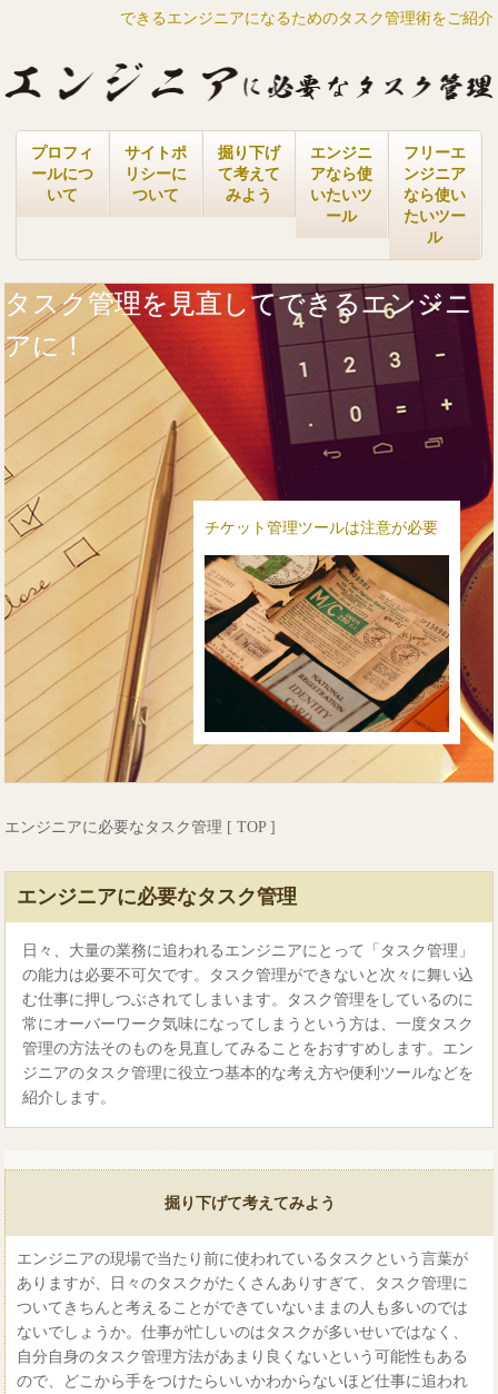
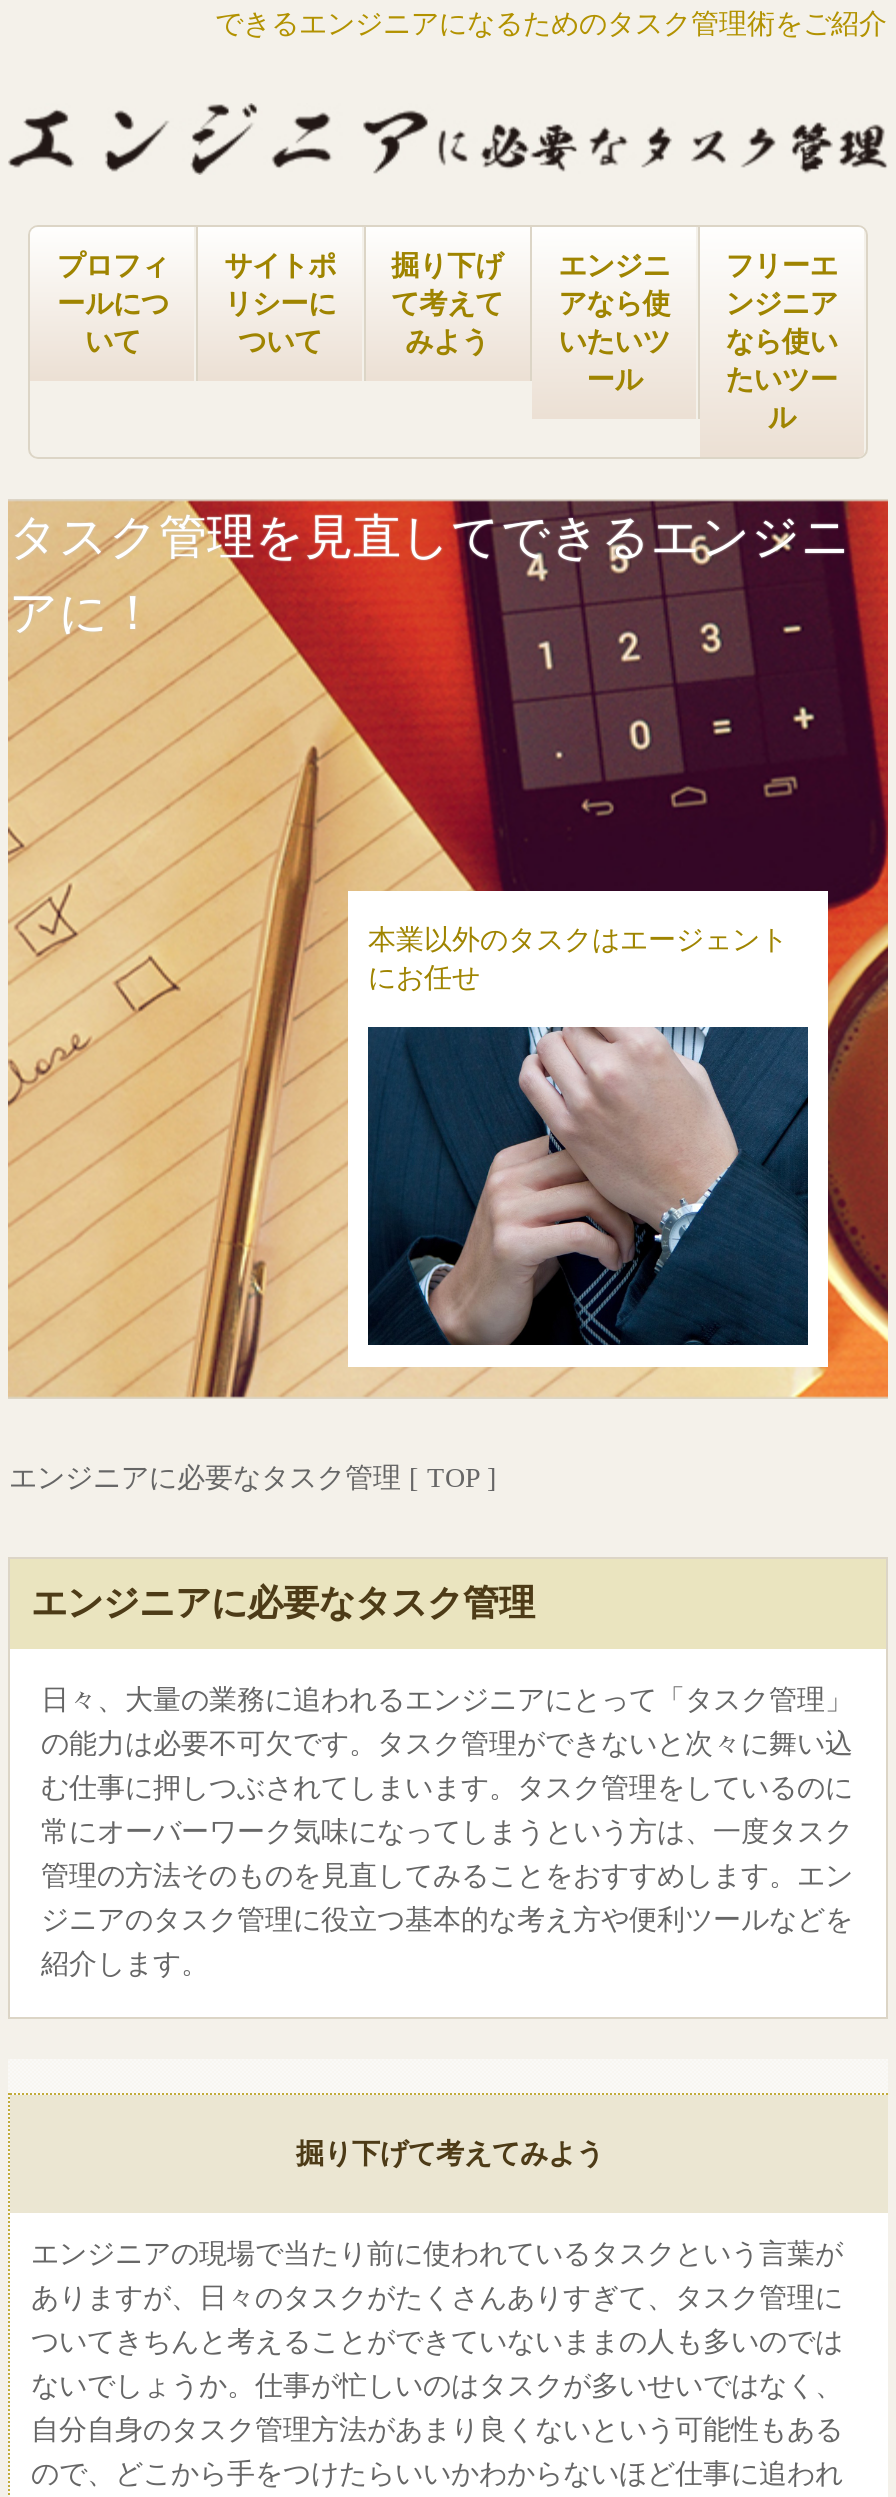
[205,519,438,536] チケット管理ツールは注意が必要 -> [368,924,788,992] 本業以外のタスクはエージェント | にお任せ
[193,554,460,765] [image] -> [348,989,830,1369] [image]

